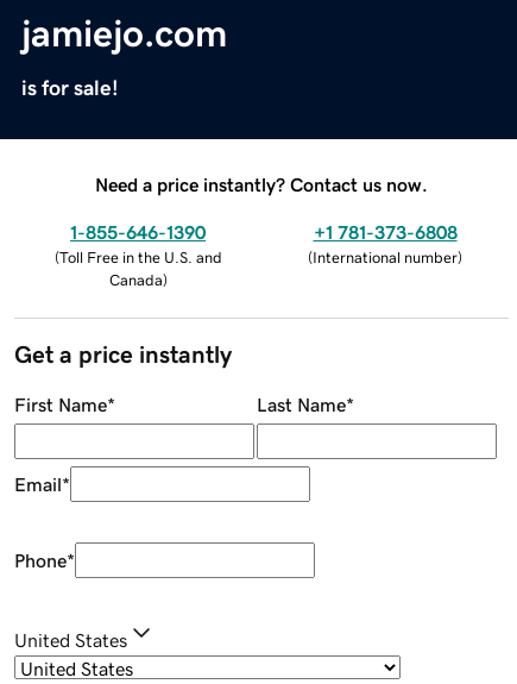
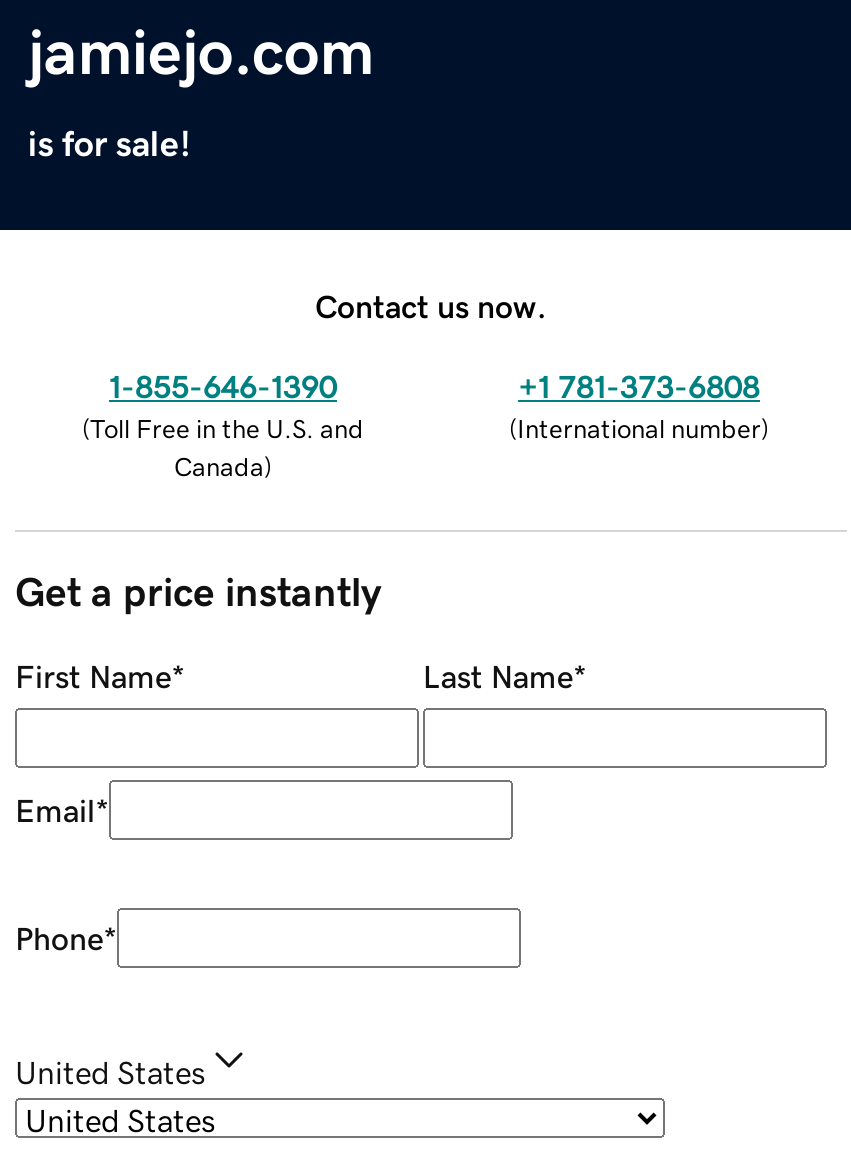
[95,174,428,193] Need a price instantly? Contact us now. -> [315,289,547,321] Contact us now.

